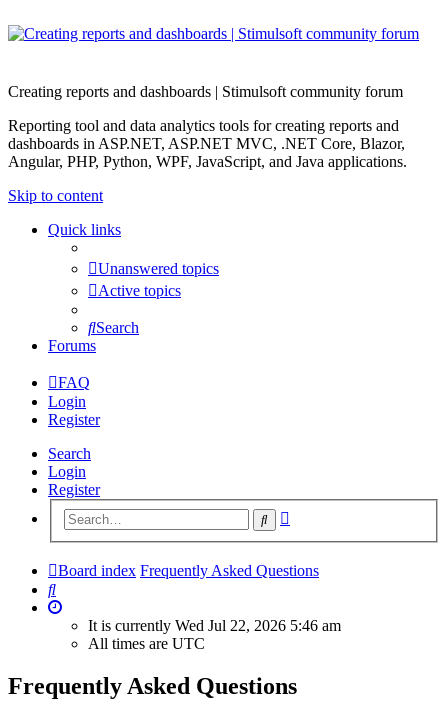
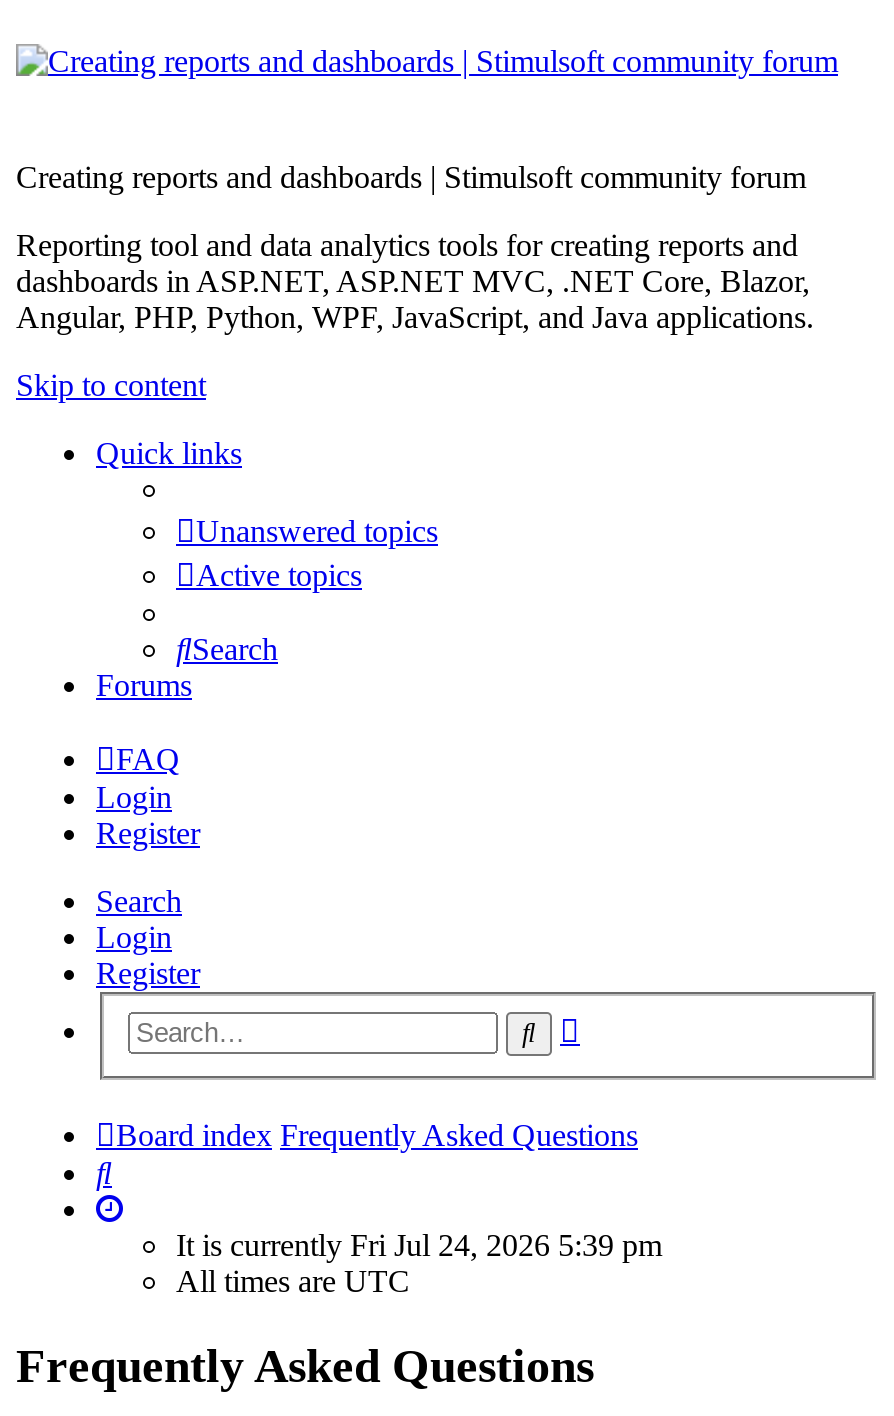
[88,617,341,634] It is currently Wed Jul 22, 2026 5:46 am -> [176,1227,662,1261] It is currently Fri Jul 24, 2026 5:39 pm

